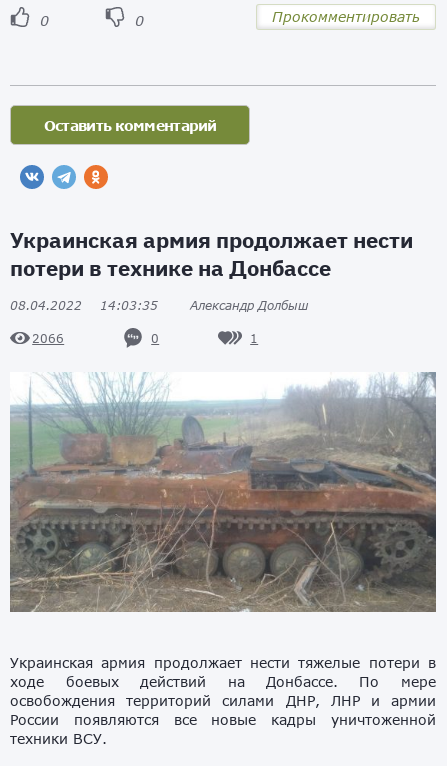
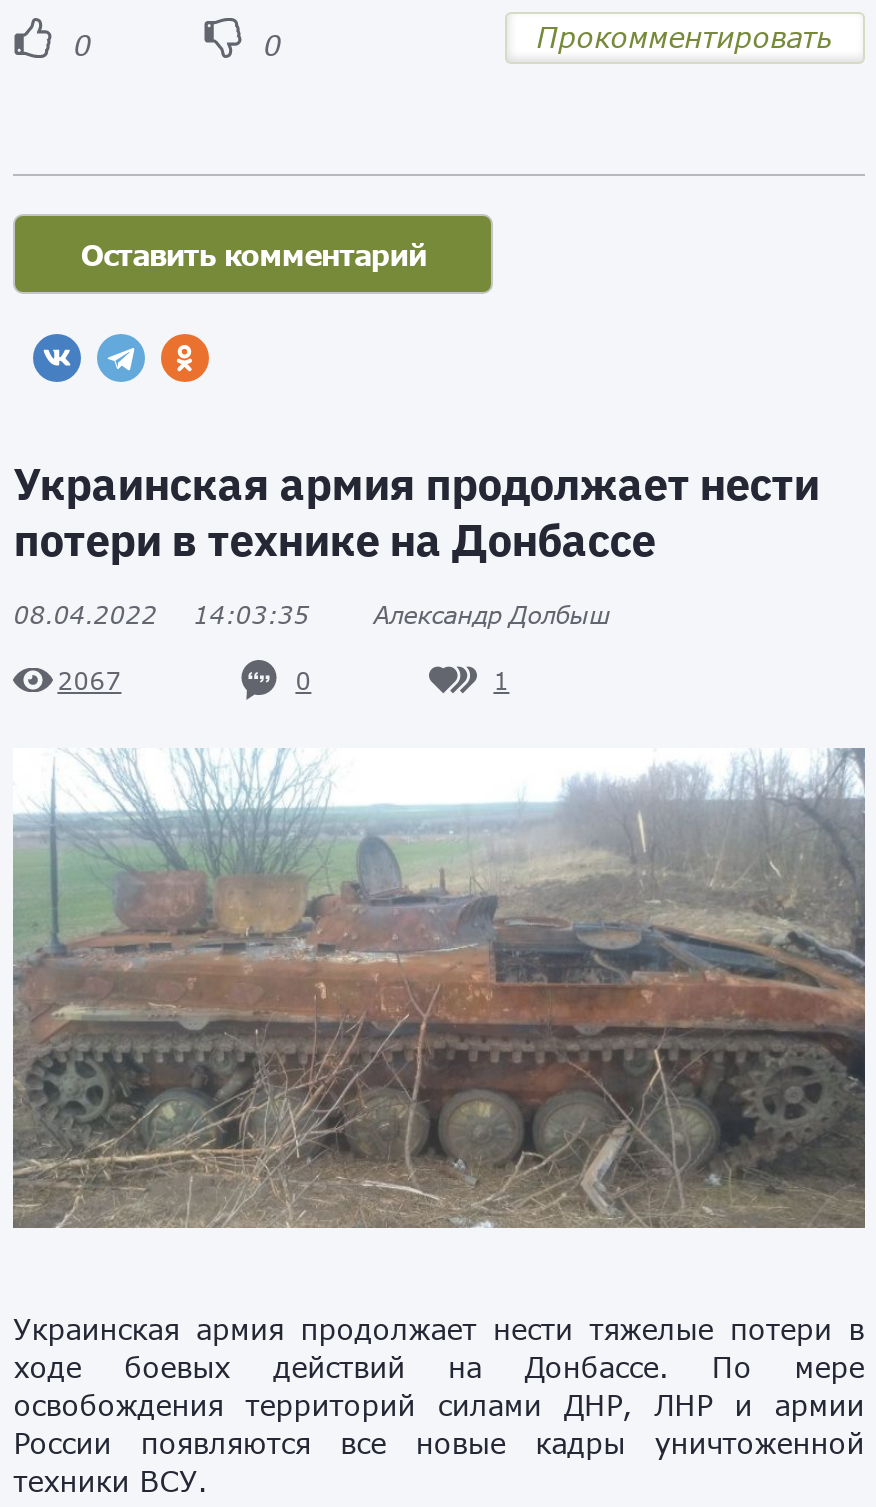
[32,331,64,346] 2066 -> [57,667,121,697] 2067

